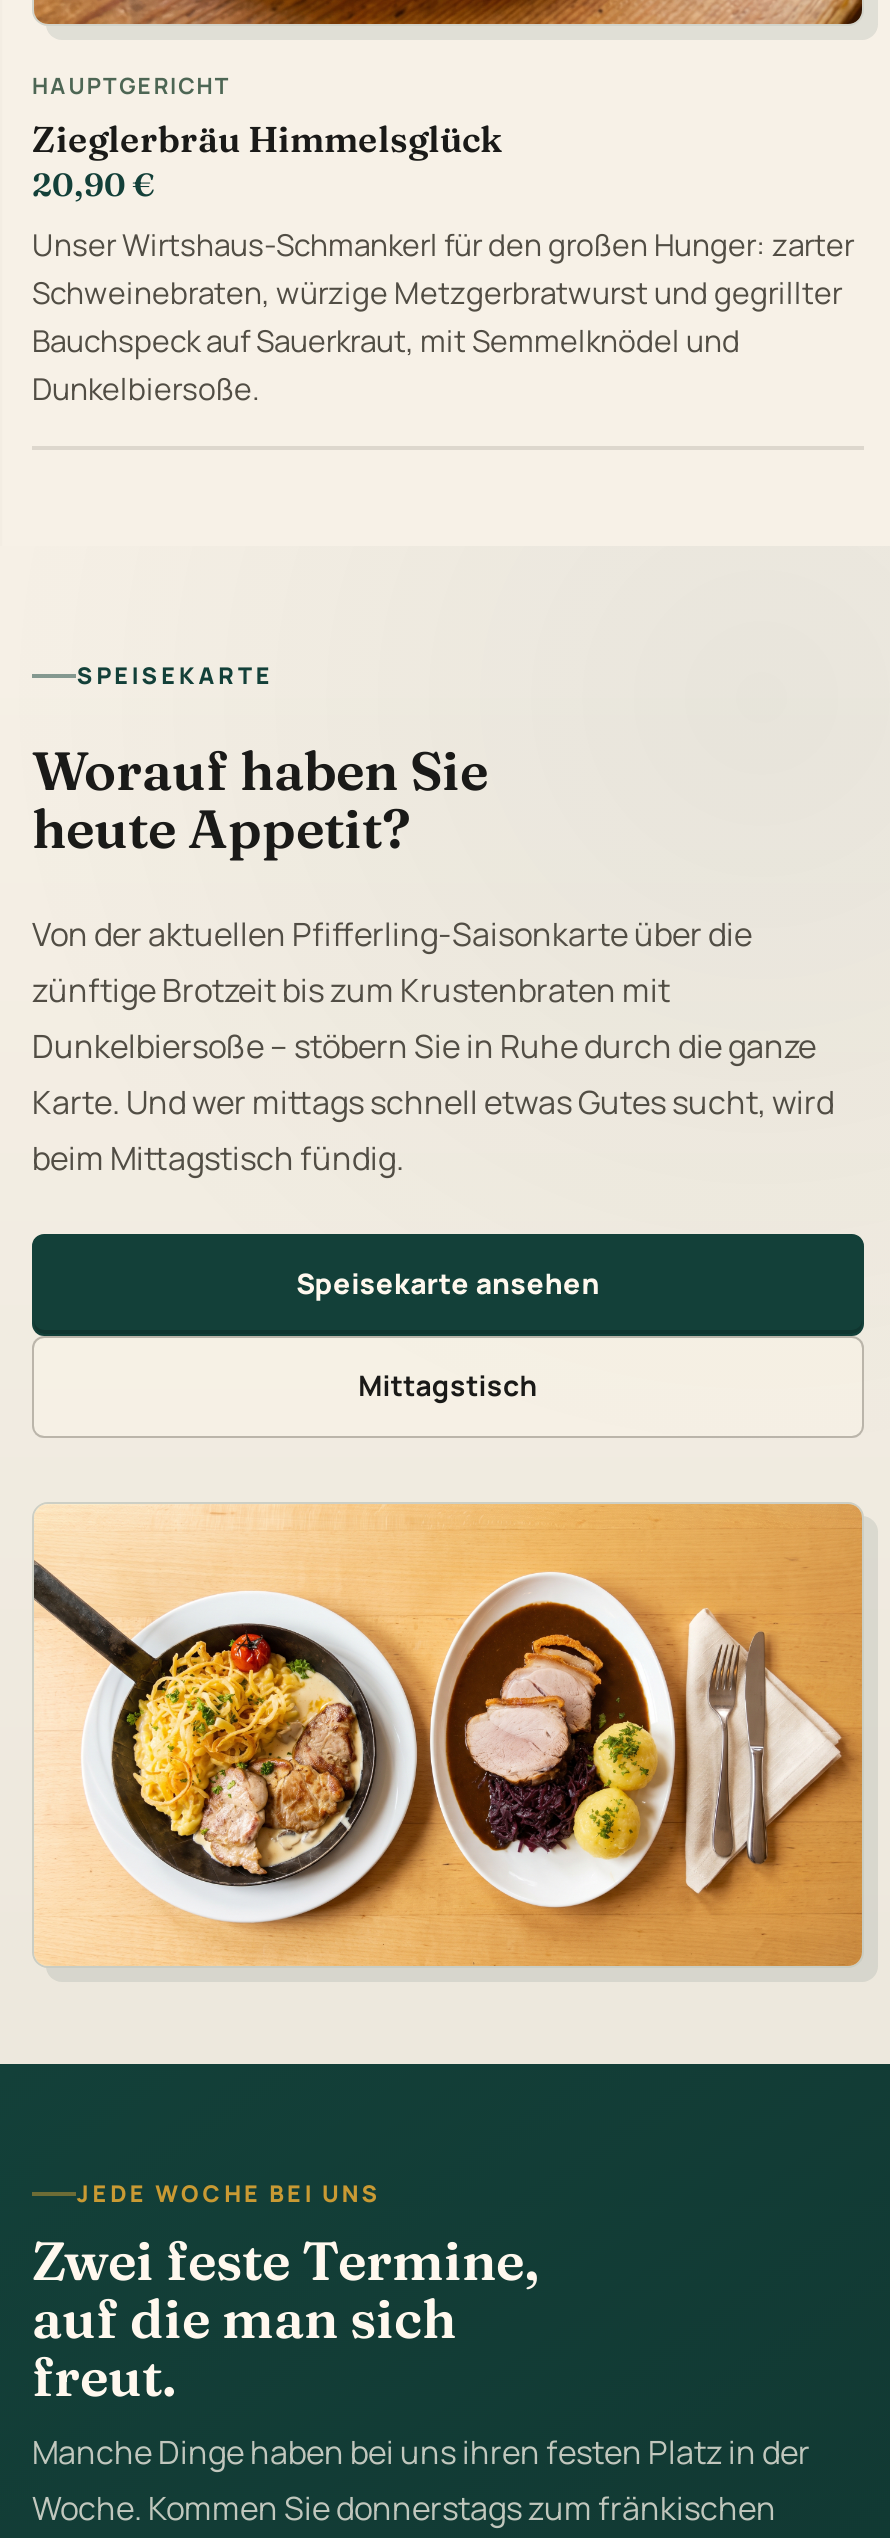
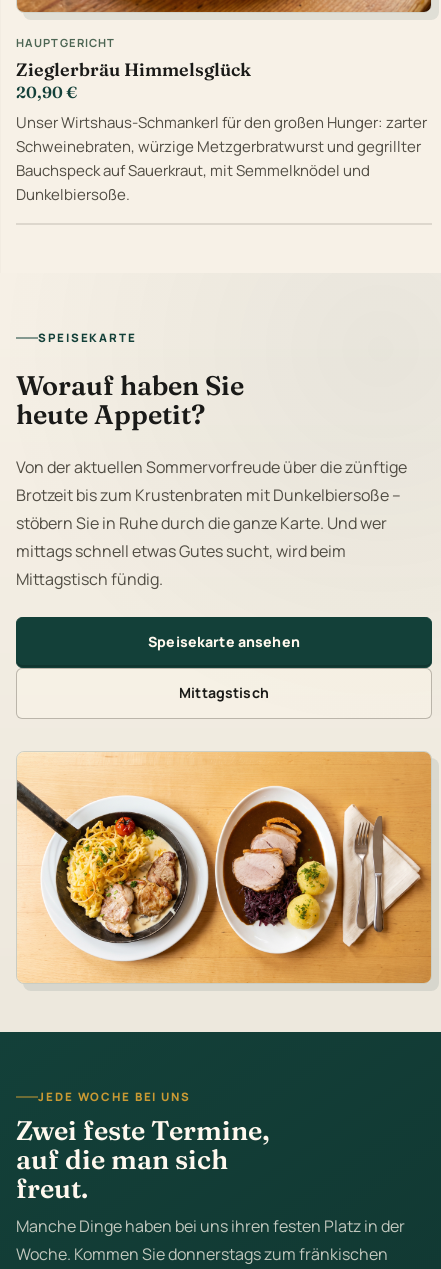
[32,911,834,1179] Von der aktuellen Pfifferling-Saisonkarte über die | zünftige Brotzeit bis zum Krustenbraten mit | Dunkelbiersoße – stöbern Sie in Ruhe durch die ganze | Karte. Und wer mittags schnell etwas Gutes sucht, wird | beim Mittagstisch fündig. -> [16,455,407,589] Von der aktuellen Sommervorfreude über die zünftige | Brotzeit bis zum Krustenbraten mit Dunkelbiersoße – | stöbern Sie in Ruhe durch die ganze Karte. Und wer | mittags schnell etwas Gutes sucht, wird beim | Mittagstisch fündig.

